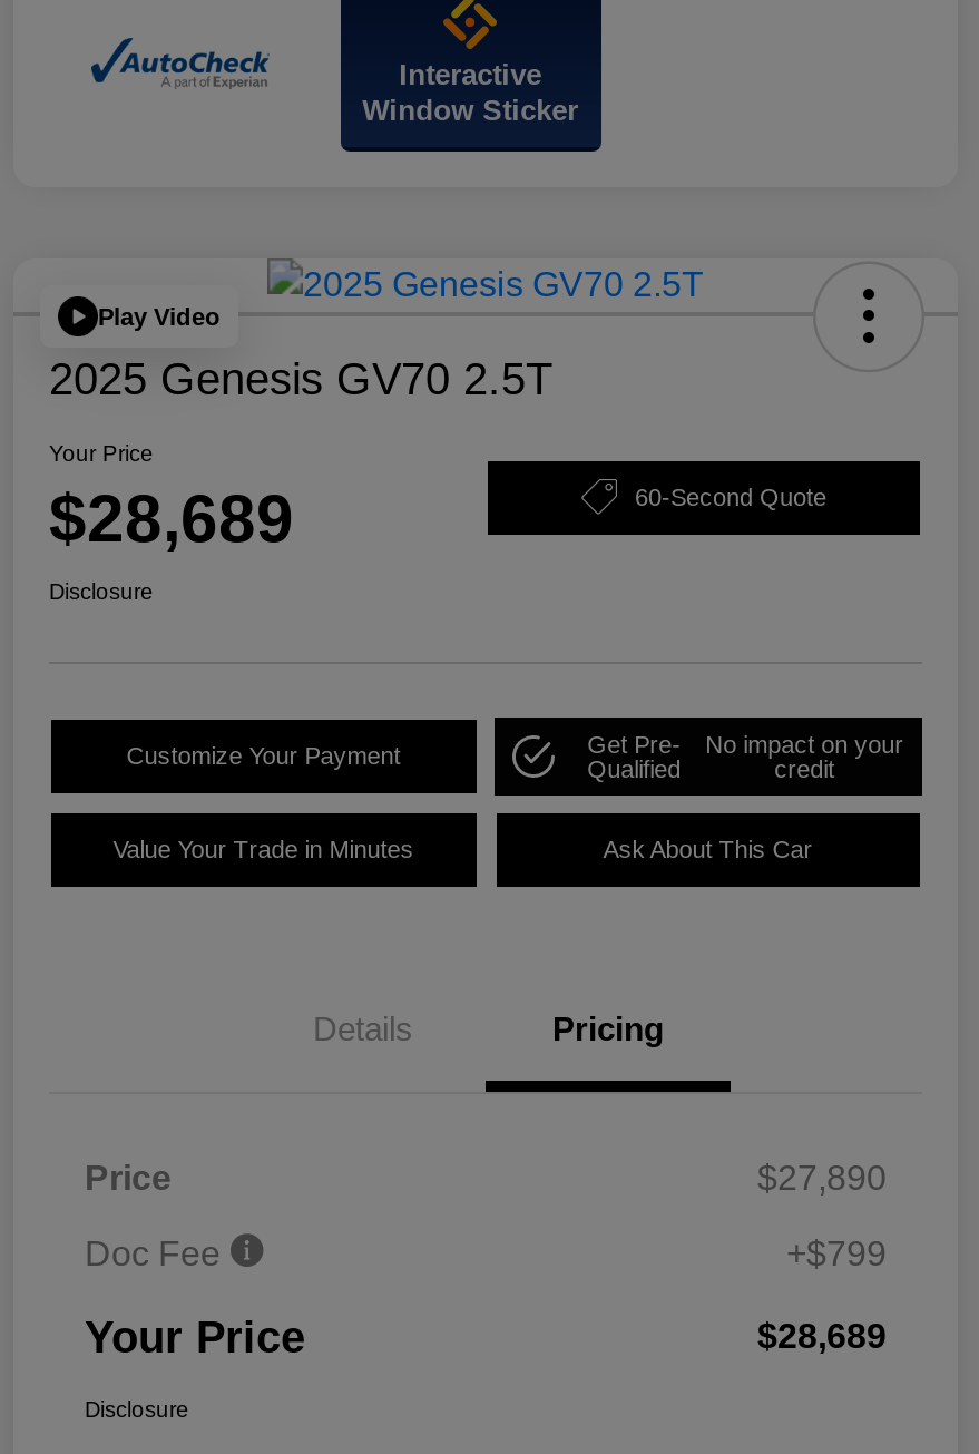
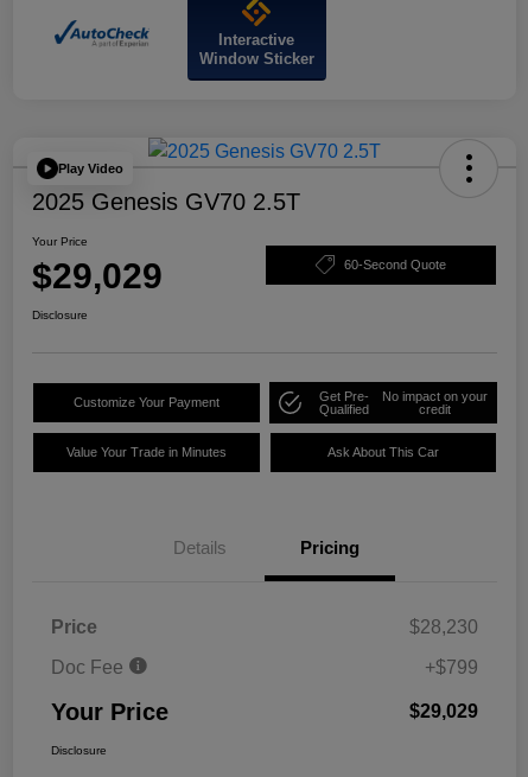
[49,482,294,555] $28,689 -> [32,256,163,296] $29,029
[757,1159,887,1197] $27,890 -> [409,617,478,637] $28,230
[757,1317,887,1355] $28,689 -> [409,701,478,721] $29,029

